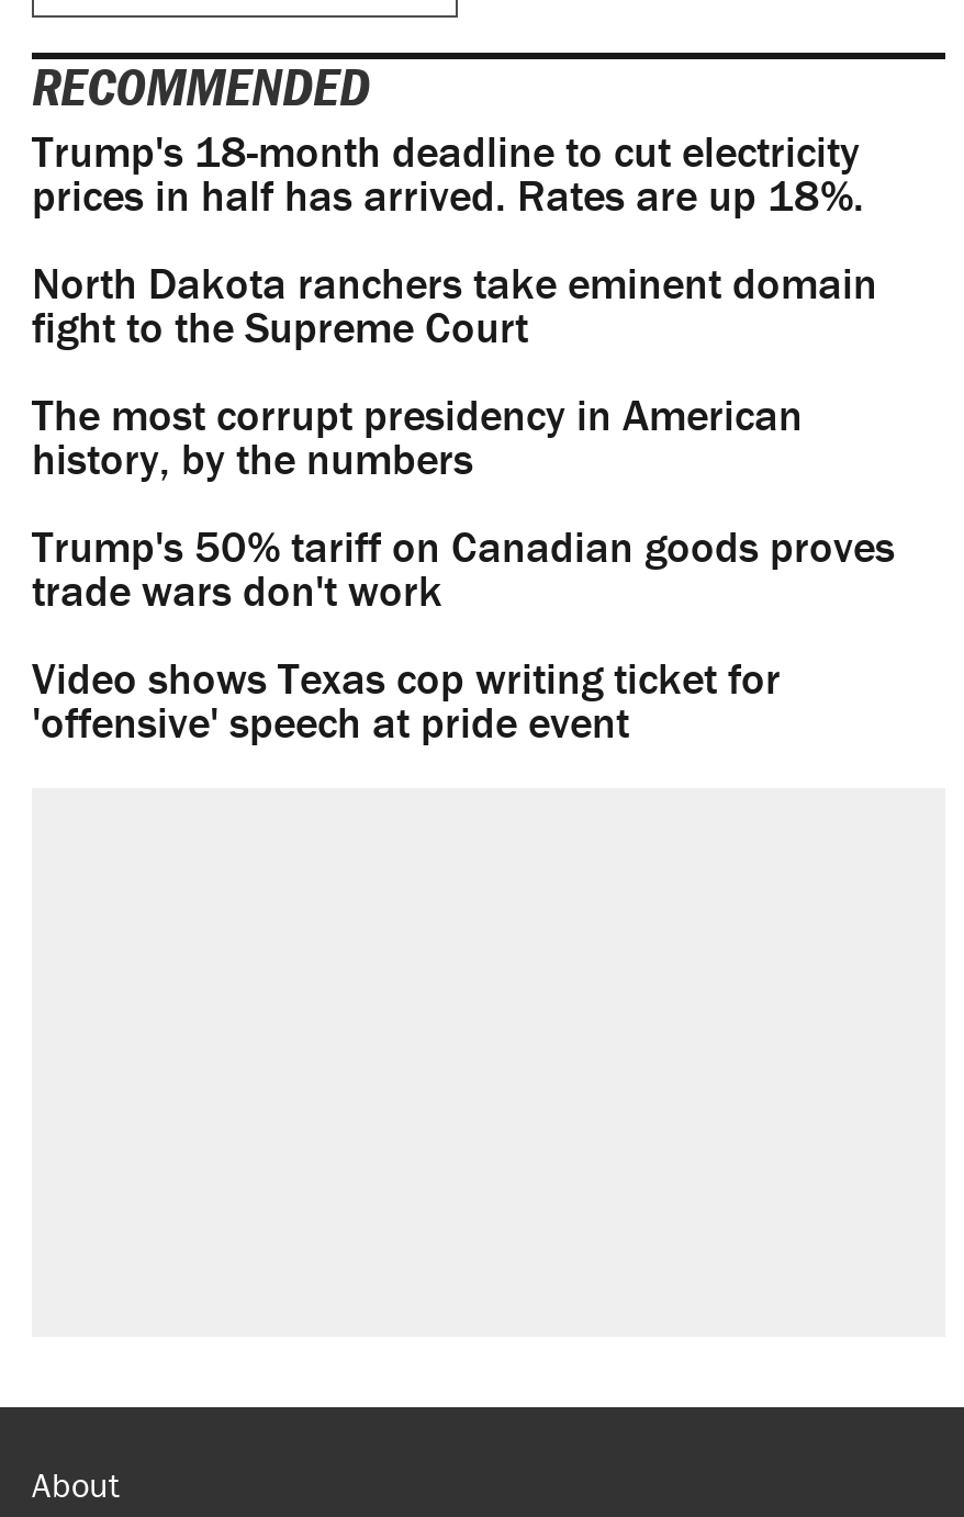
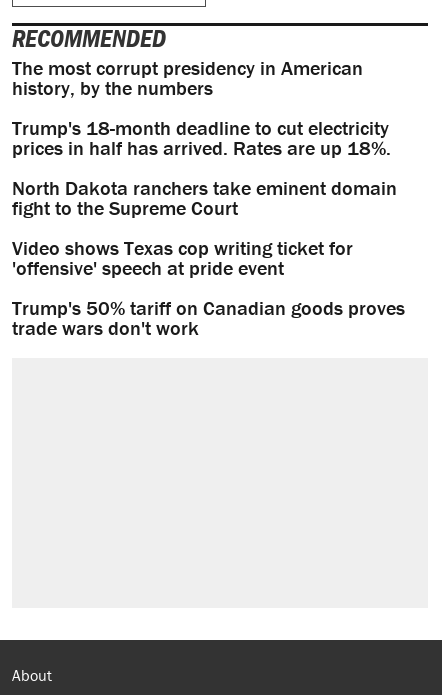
moved [32,123,877,354] -> [12,115,397,220]: Trump's 18-month deadline to cut electricity | prices in half has arrived. Rates are up 18%. | North Dakota ranchers take eminent domain | fight to the Supreme Court
moved [32,387,803,485] -> [12,55,363,100]: The most corrupt presidency in American | history, by the numbers
moved [32,518,895,617] -> [12,295,405,340]: Trump's 50% tariff on Canadian goods proves | trade wars don't work
moved [32,650,781,749] -> [12,235,353,280]: Video shows Texas cop writing ticket for | 'offensive' speech at pride event

